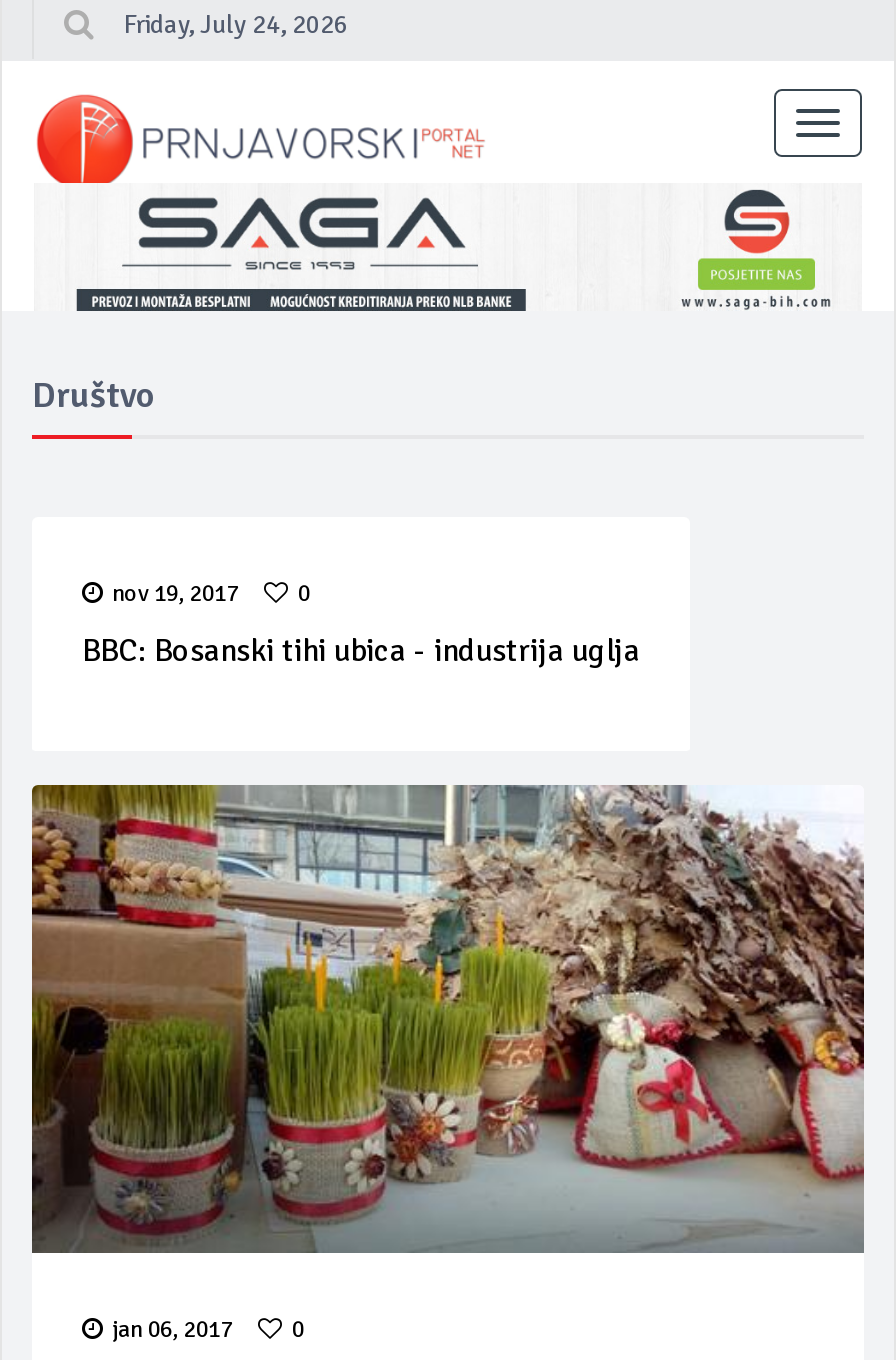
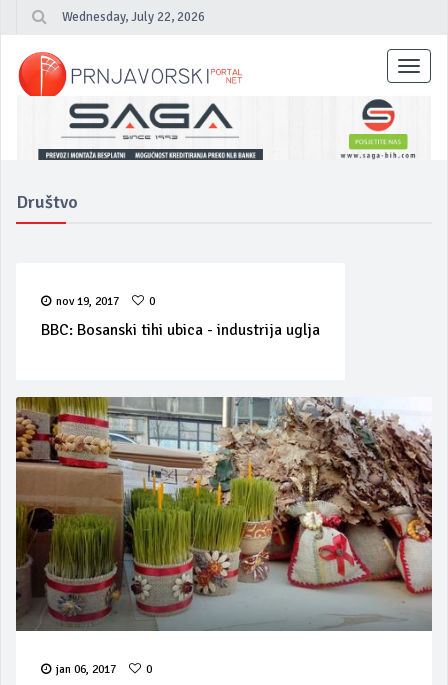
[124,9,348,41] Friday, July 24, 2026 -> [62,9,205,25] Wednesday, July 22, 2026

